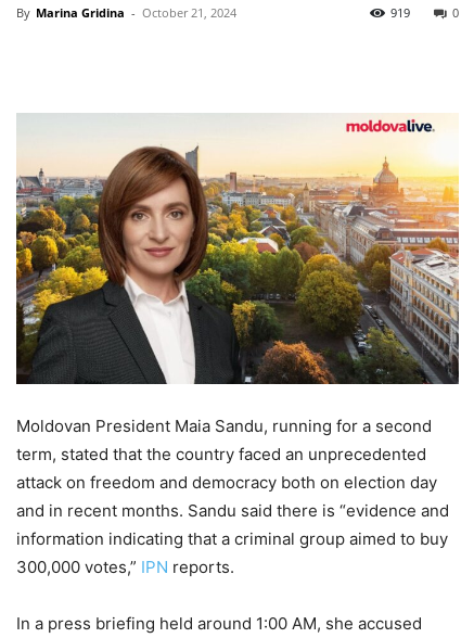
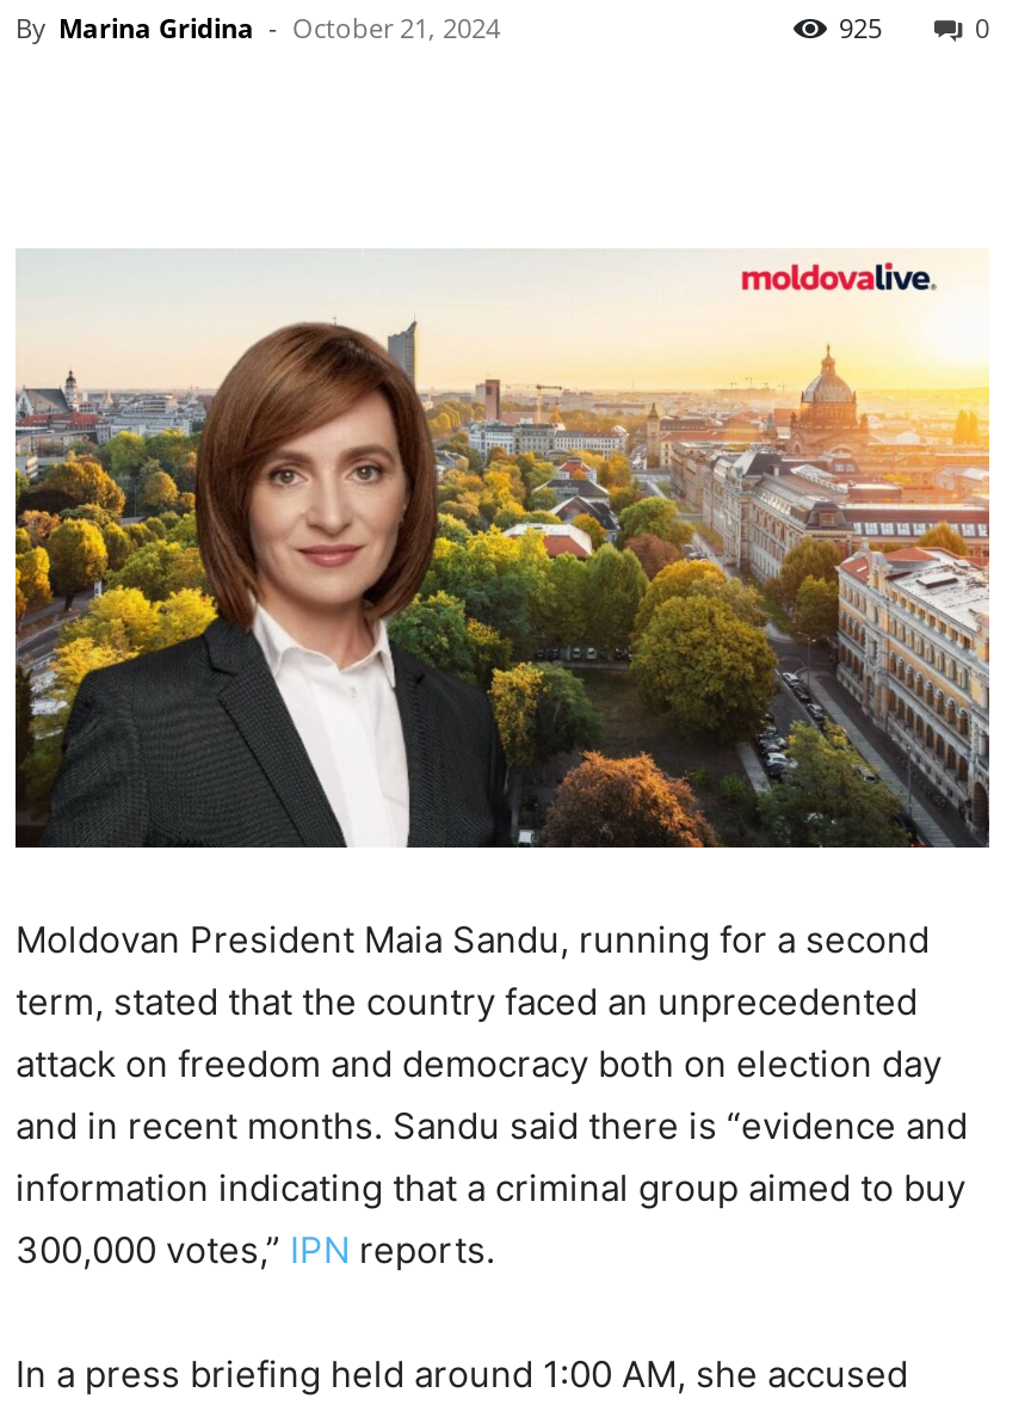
[390,4,410,21] 919 -> [839,10,882,45] 925

